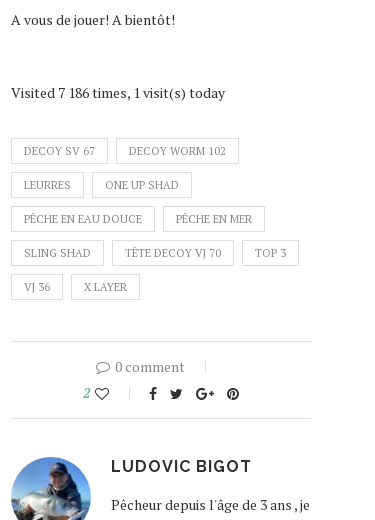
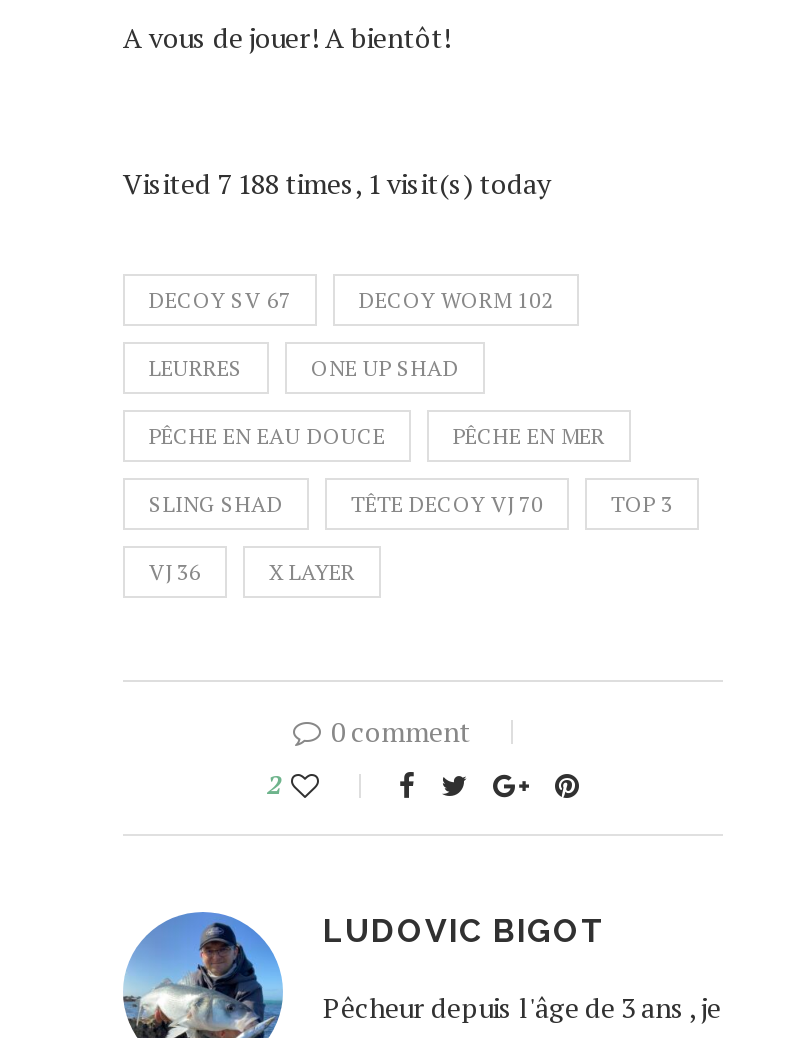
[11,83,225,102] Visited 7 186 times, 1 visit(s) today -> [123,164,551,202] Visited 7 188 times, 1 visit(s) today

